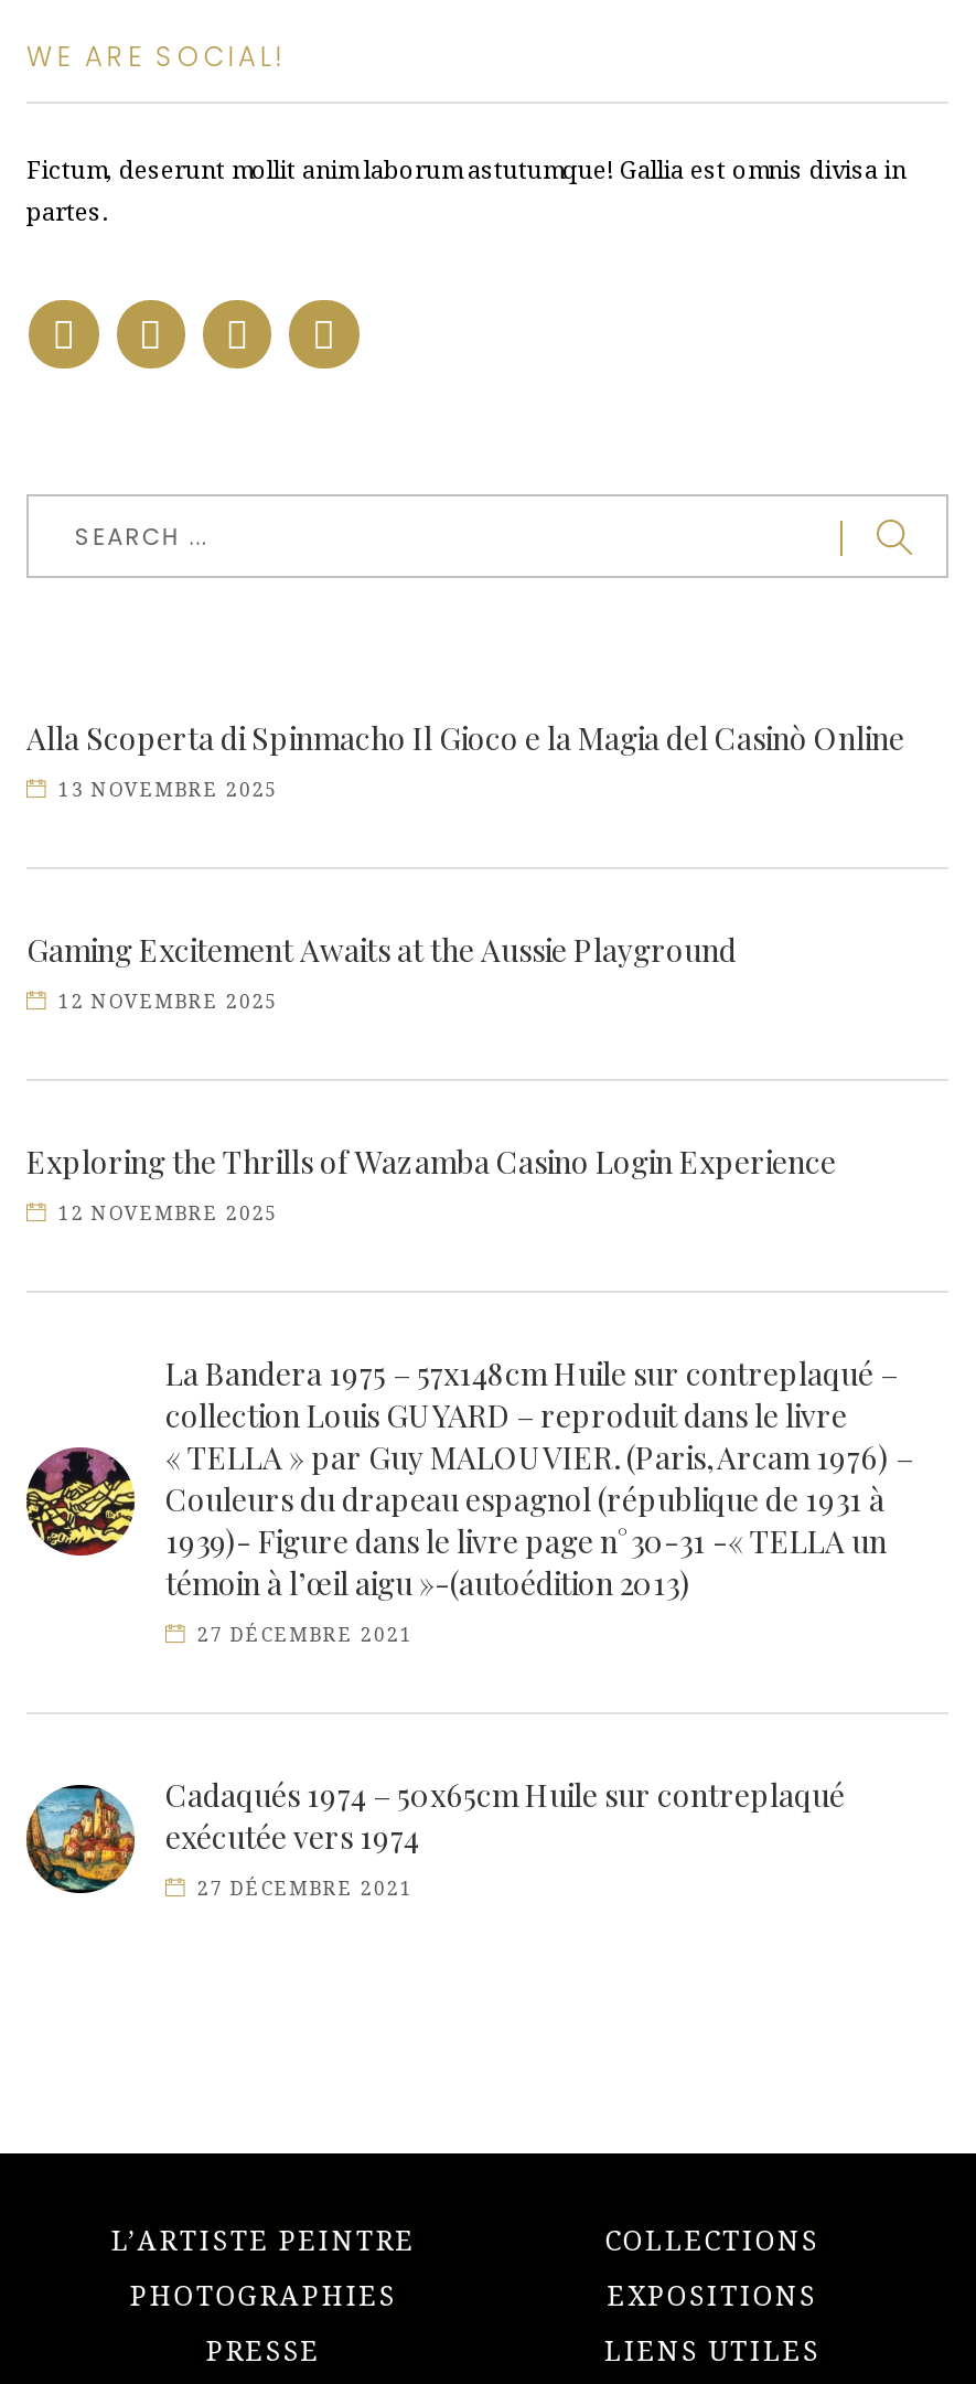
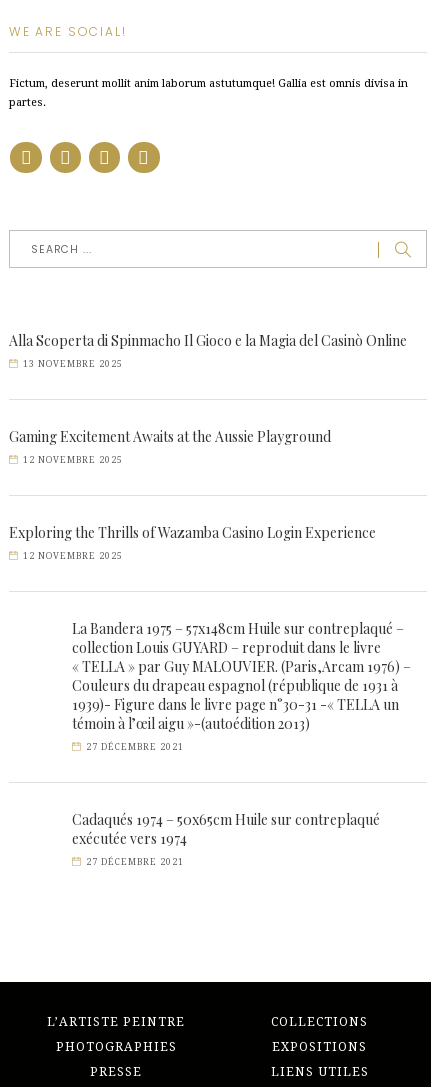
[24,1445,137,1558] [image] -> none
[24,1783,137,1895] [image] -> none

